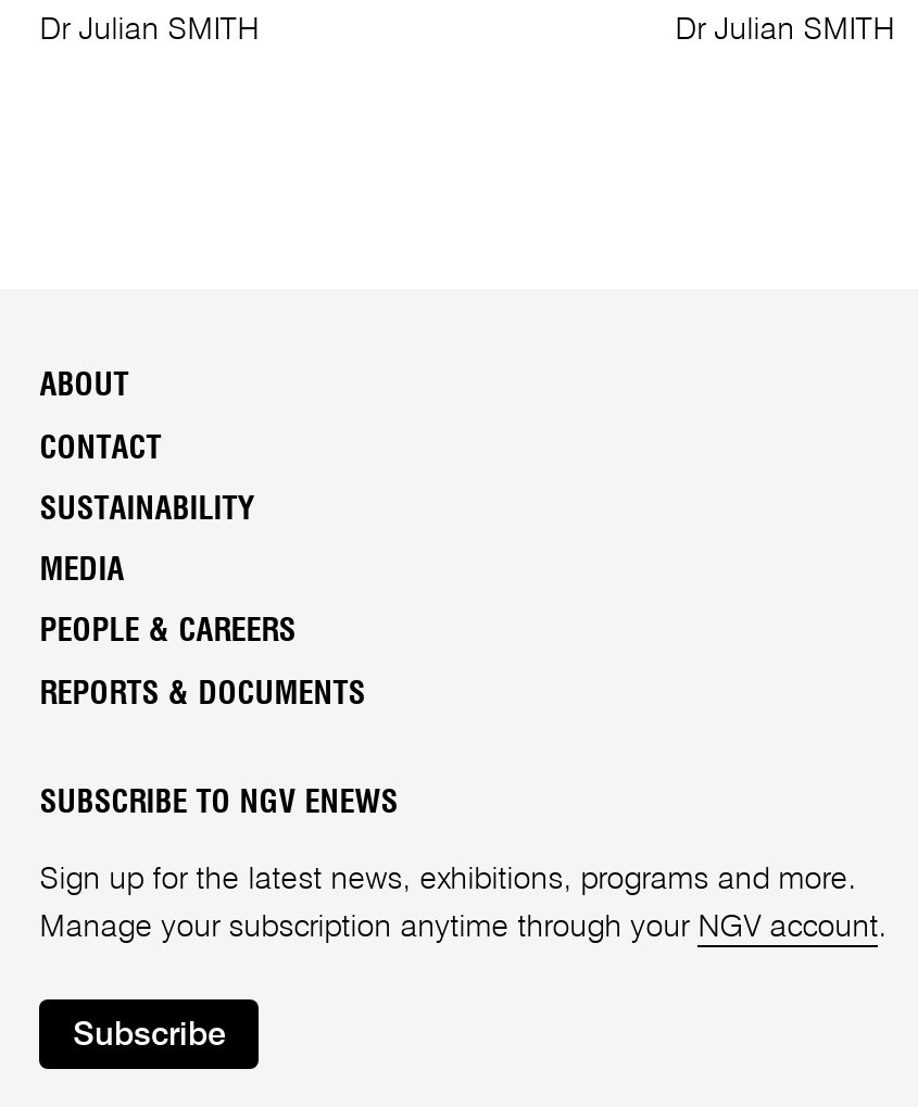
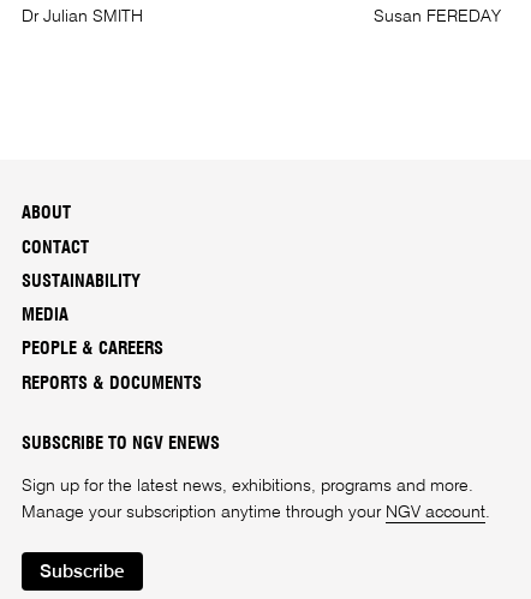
[675,14,895,45] Dr Julian SMITH -> [373,8,501,25] Susan FEREDAY

